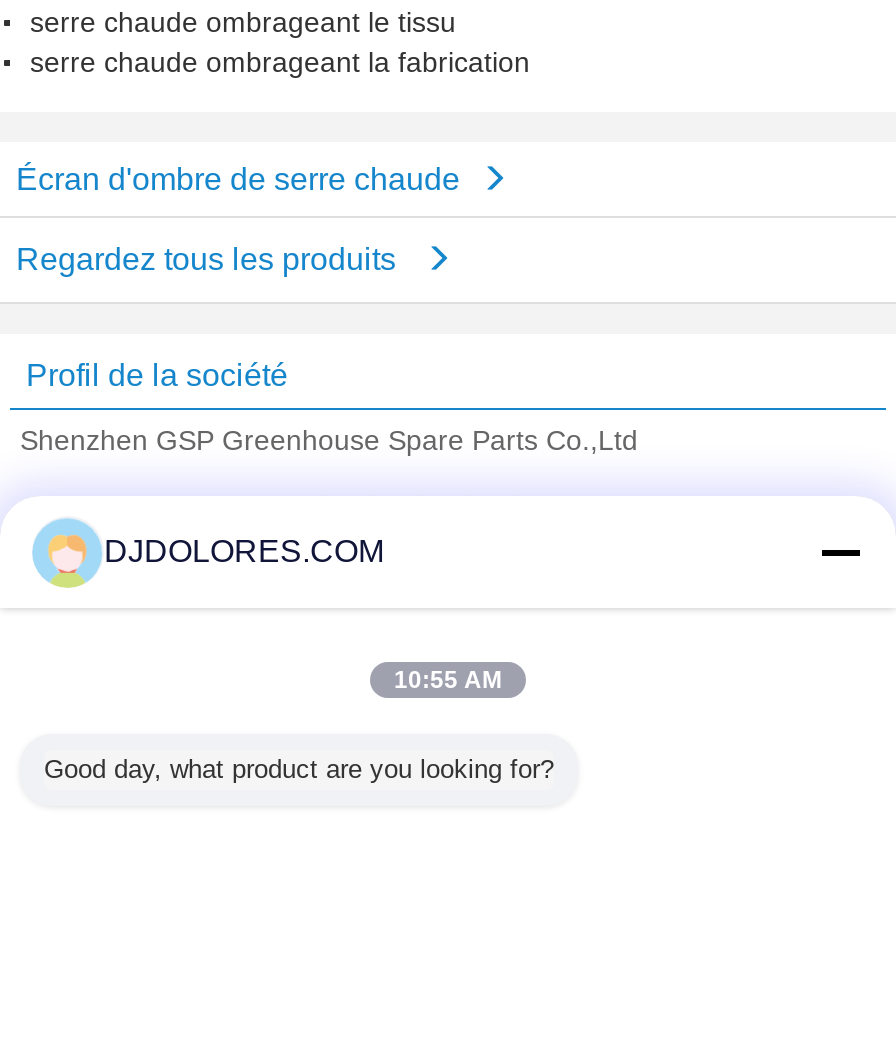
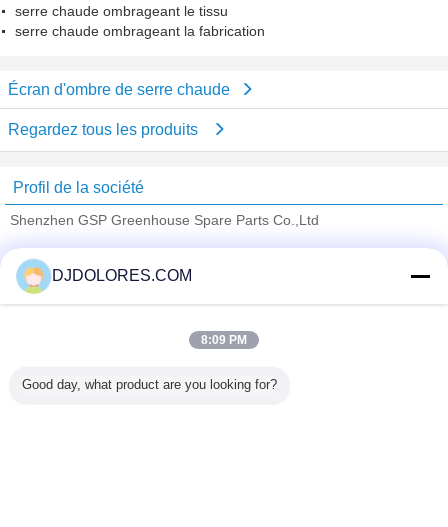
[394,666,502,694] 10:55 AM -> [201,333,247,347] 8:09 PM

